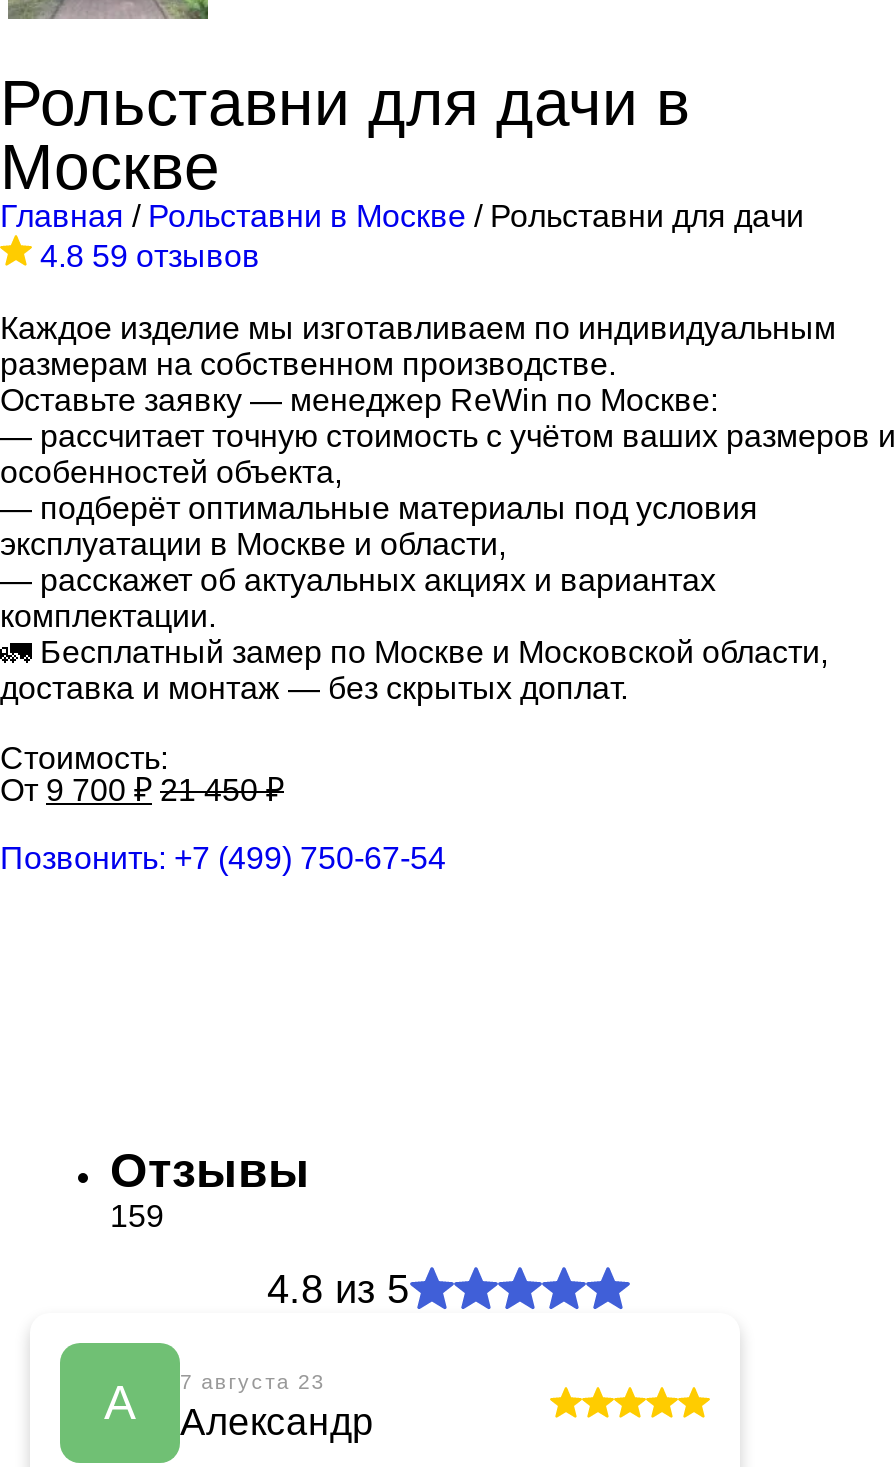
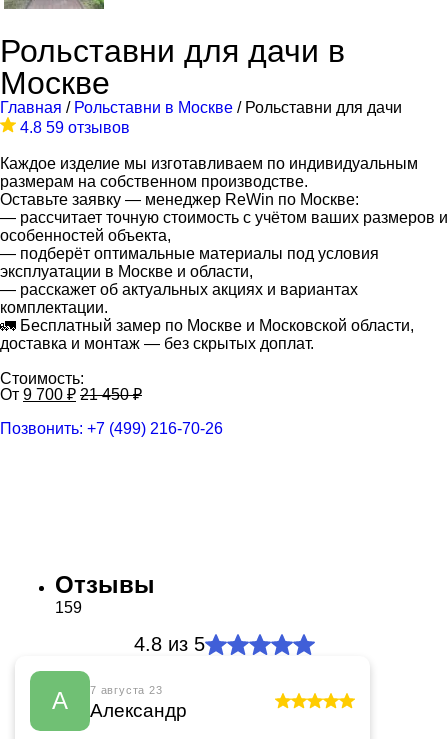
[0,840,446,874] Позвонить: +7 (499) 750-67-54 -> [0,420,223,437] Позвонить: +7 (499) 216-70-26

